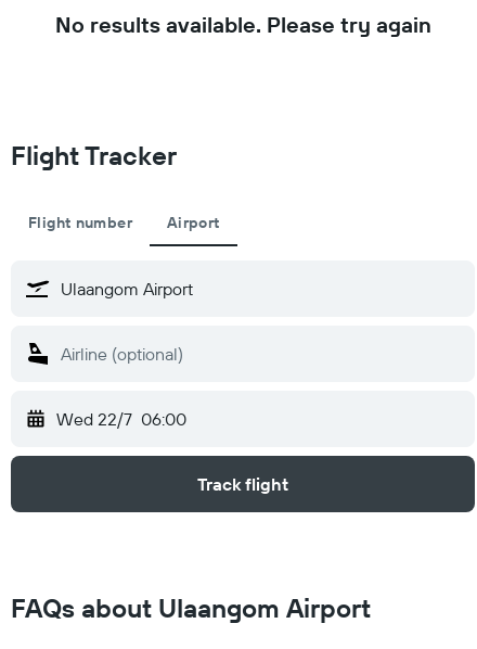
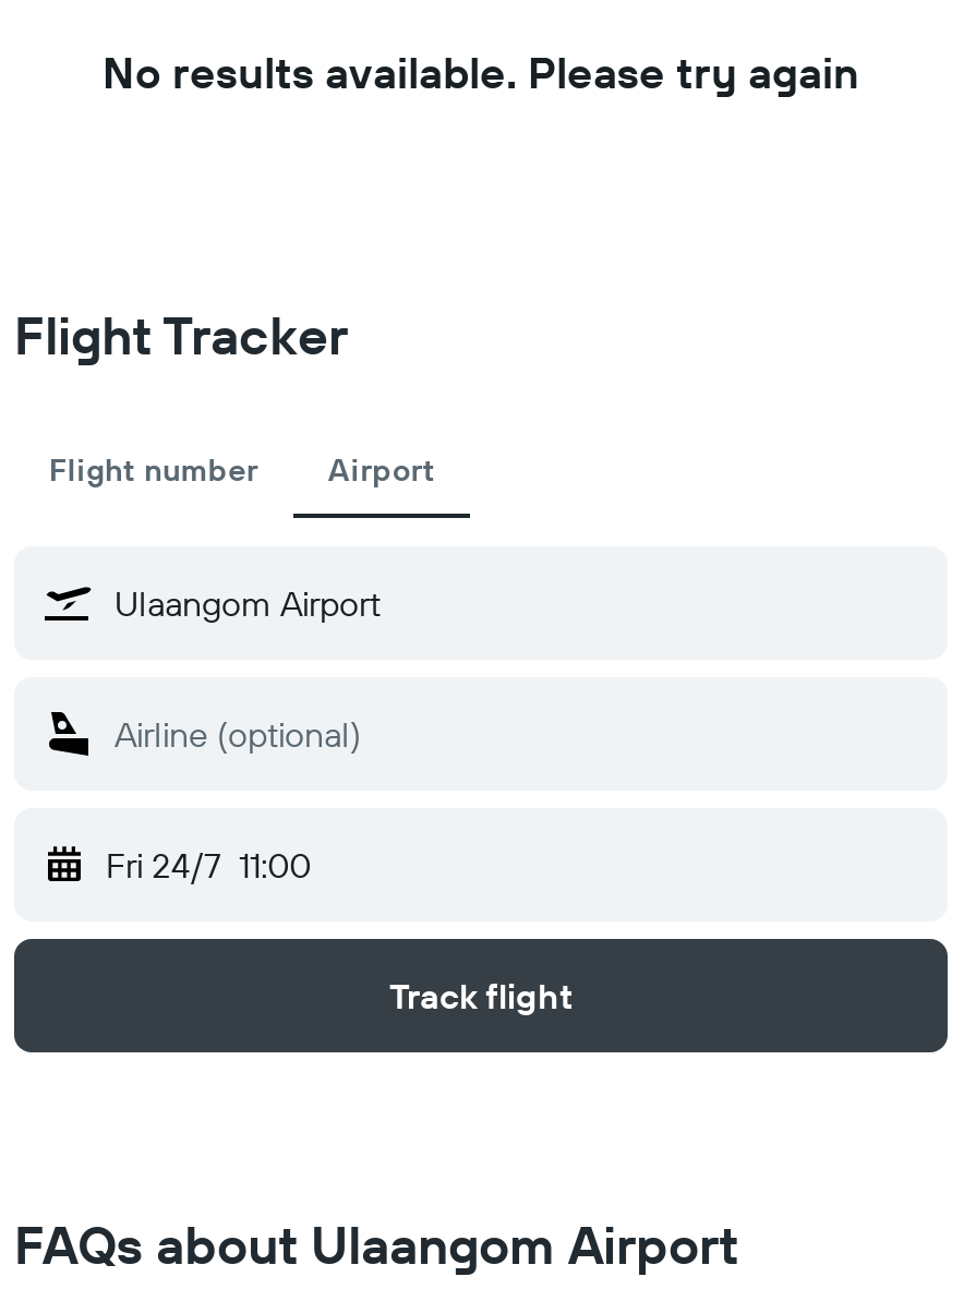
[56,408,186,430] Wed 22/7 06:00 -> [106,843,311,887] Fri 24/7 11:00

